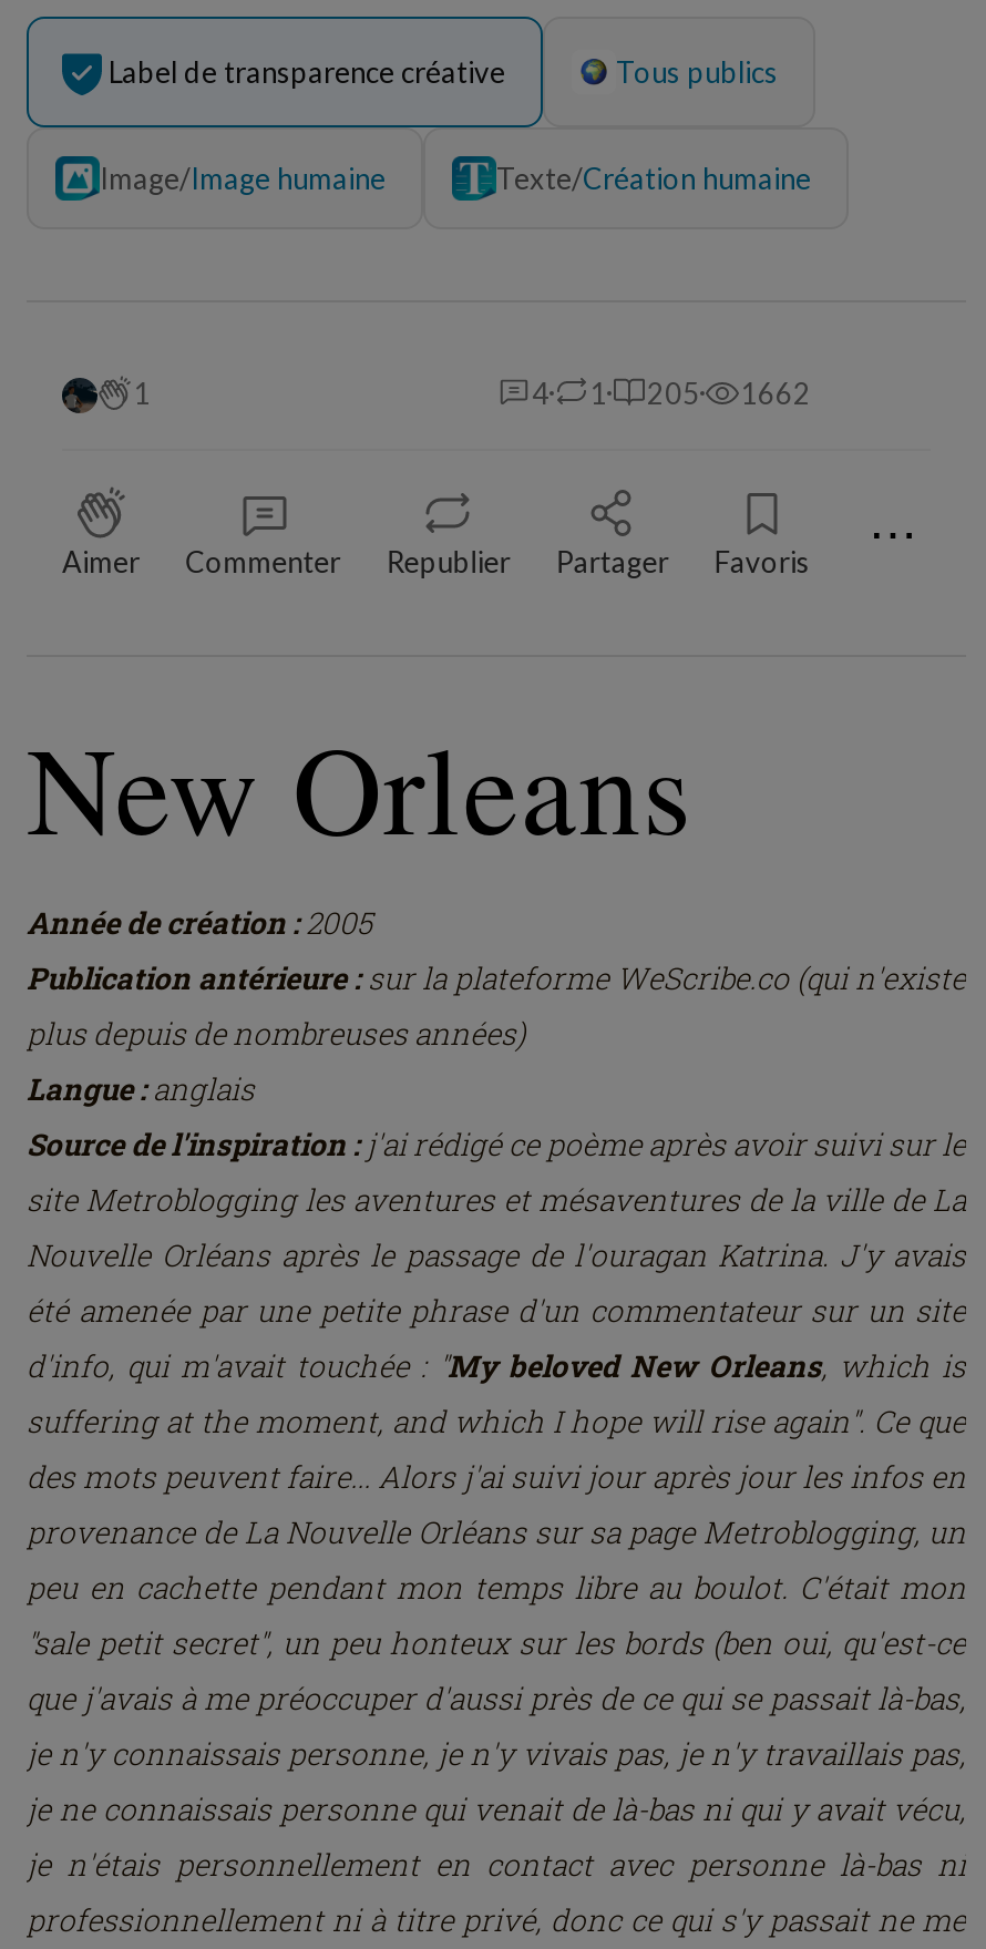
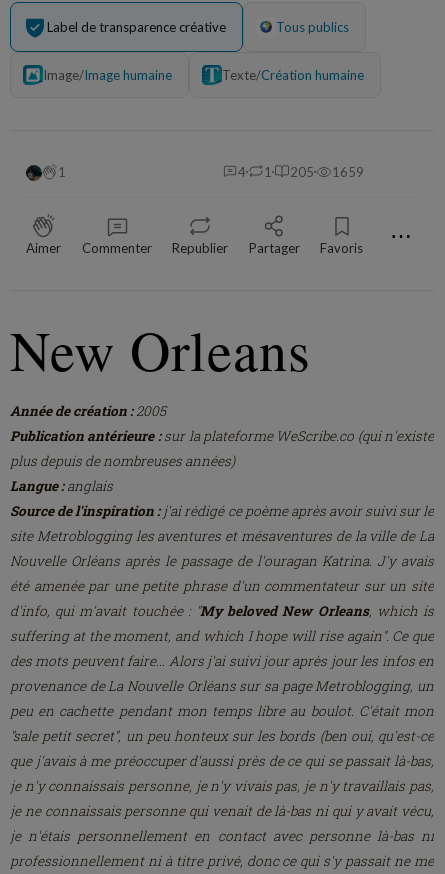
[532,376,811,411] 4 1 205 1662 -> [238,164,364,180] 4 1 205 1659

